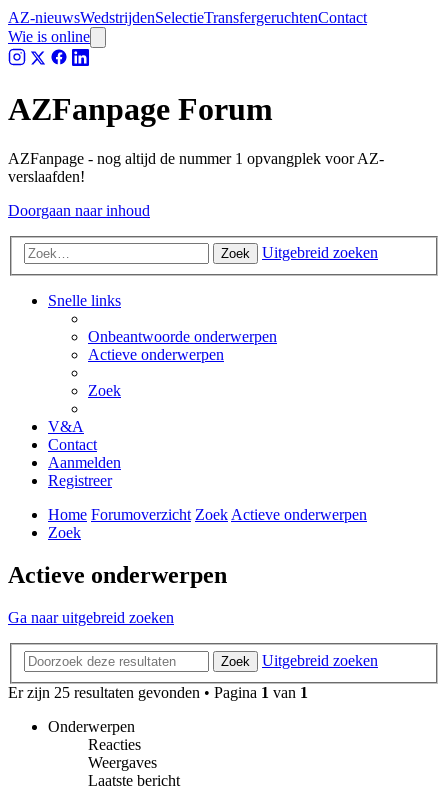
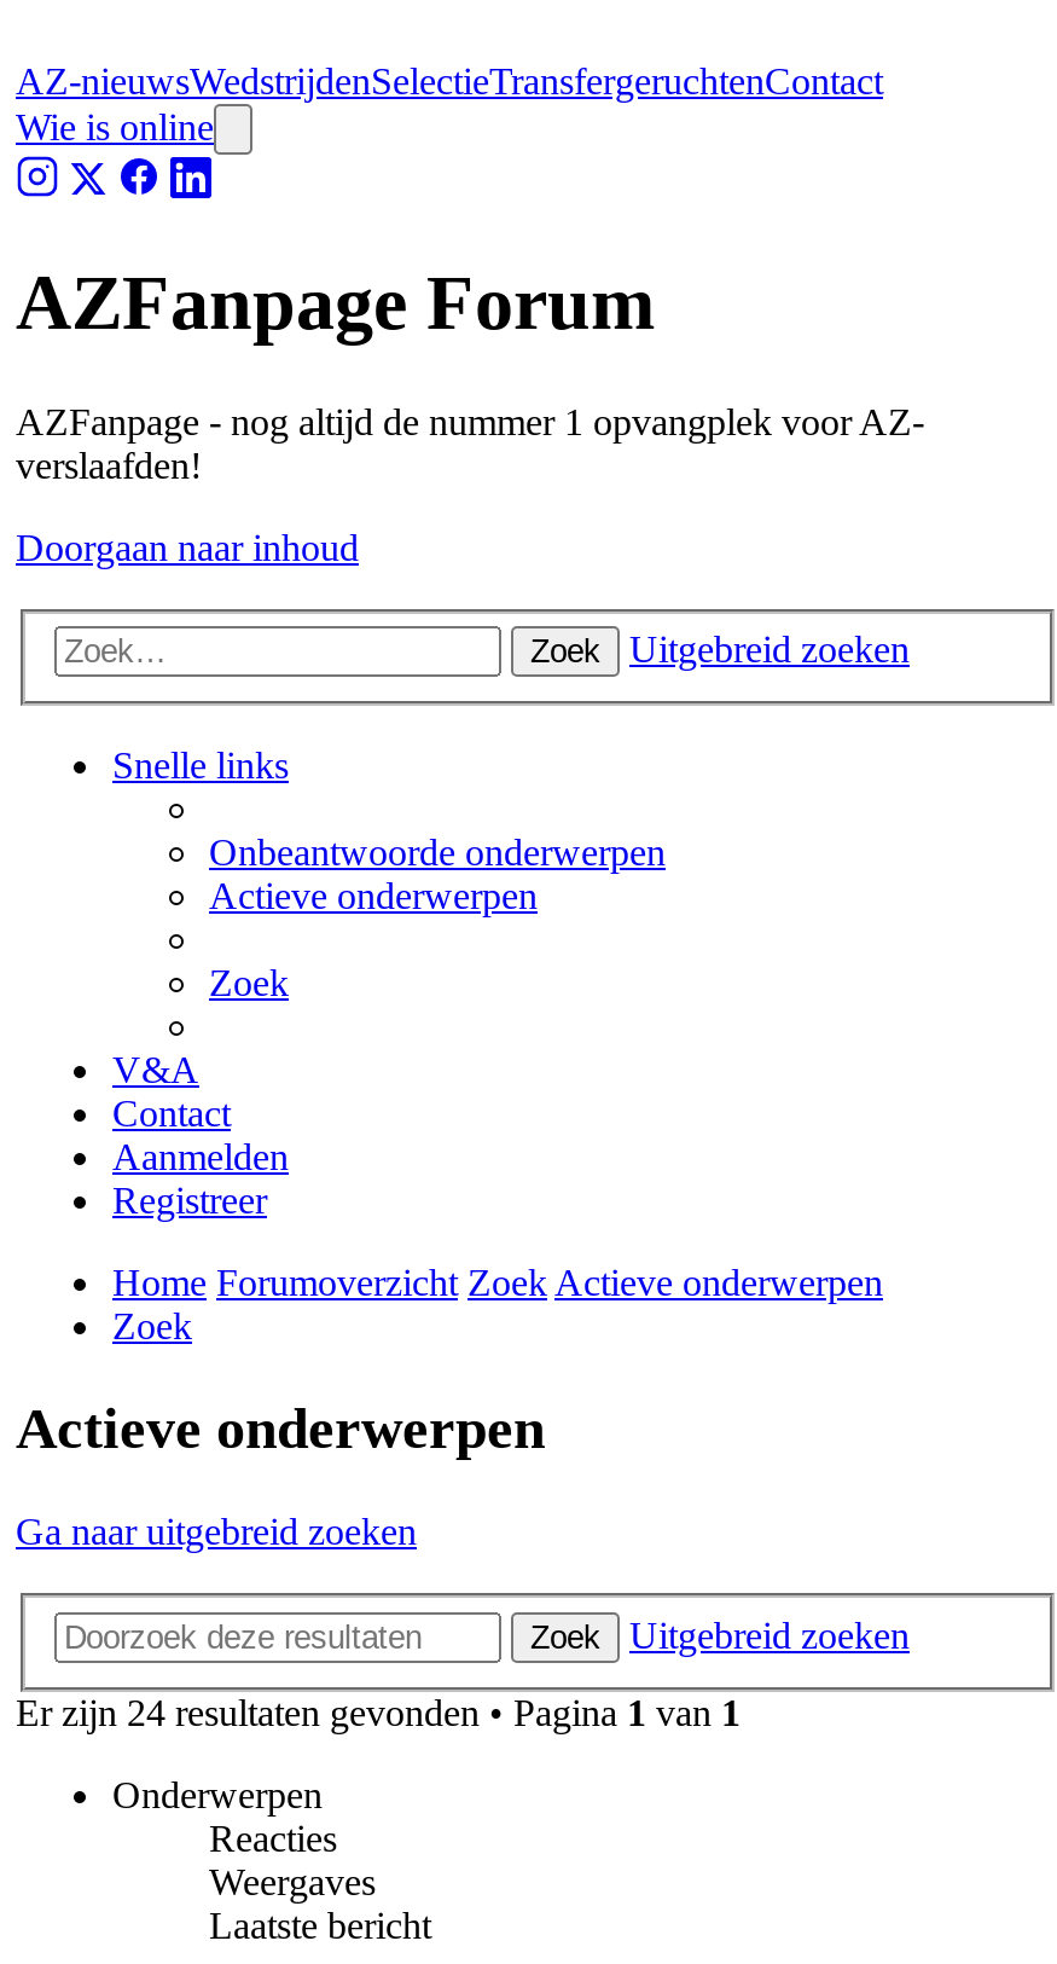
[8,684,308,701] Er zijn 25 resultaten gevonden • Pagina1van1 -> [16,1692,741,1733] Er zijn 24 resultaten gevonden • Pagina1van1

